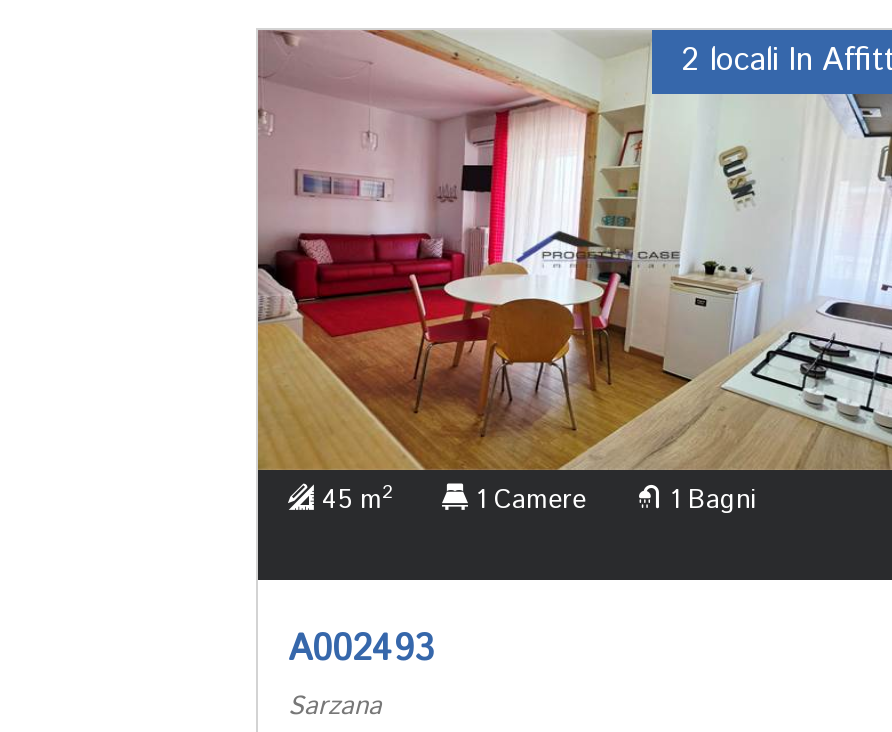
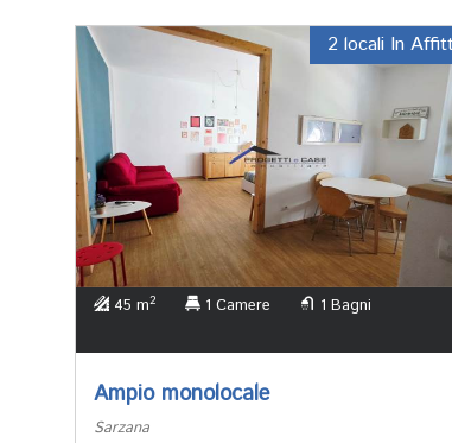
[256,30,886,470] [image] -> [75,26,448,287] [image]
[288,623,434,675] A002493 -> [94,378,269,409] Ampio monolocale

